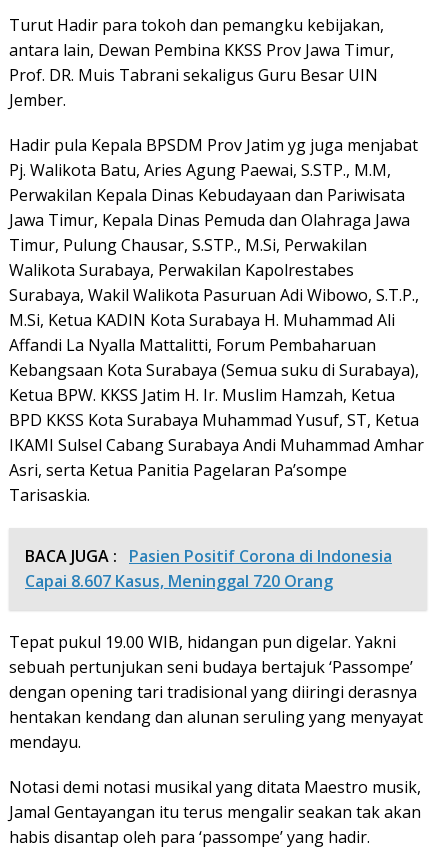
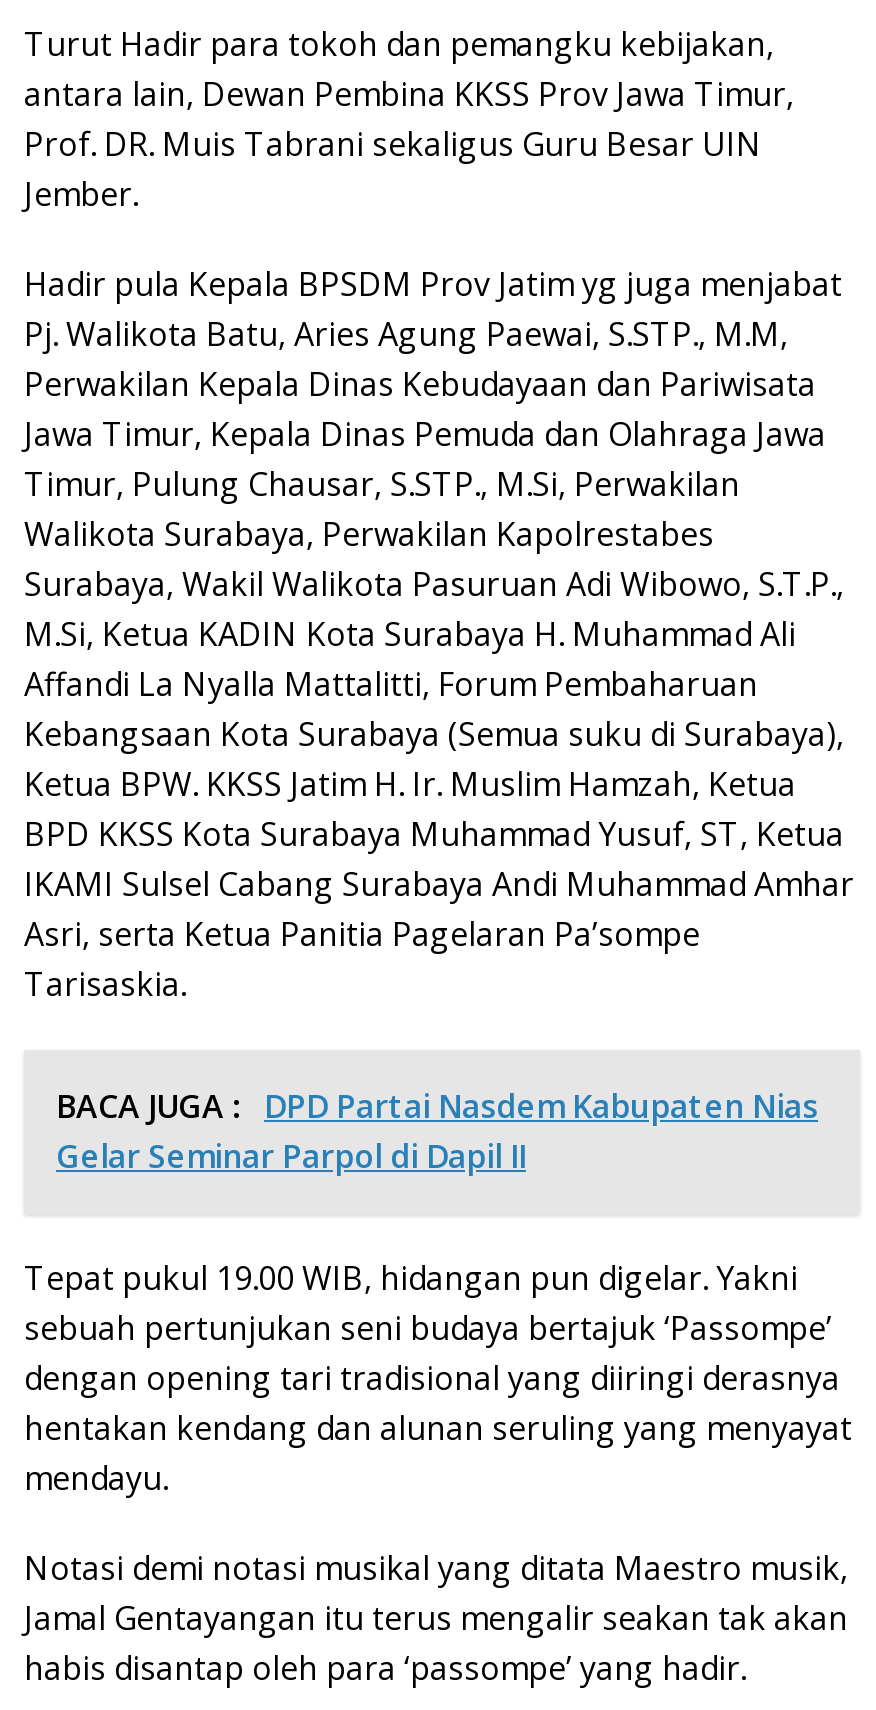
[25,545,392,592] BACA JUGA : Pasien Positif Corona di Indonesia | Capai 8.607 Kasus, Meninggal 720 Orang -> [56,1085,818,1179] BACA JUGA : DPD Partai Nasdem Kabupaten Nias | Gelar Seminar Parpol di Dapil II

